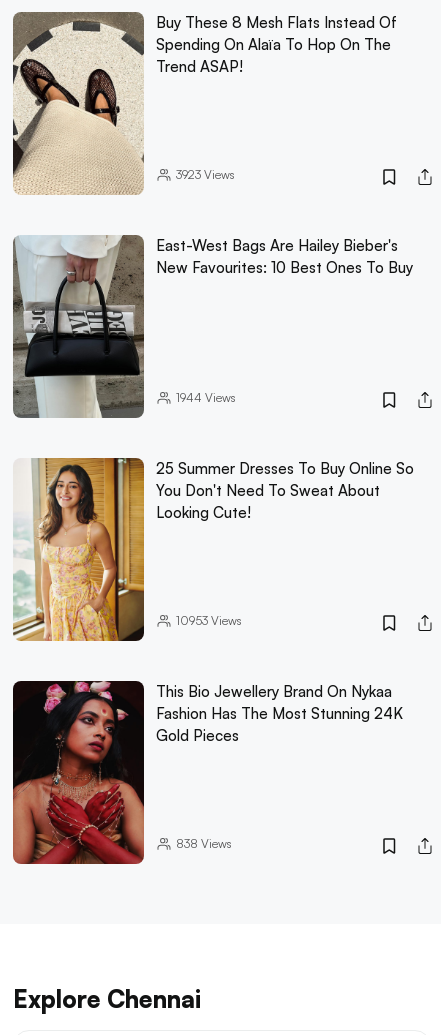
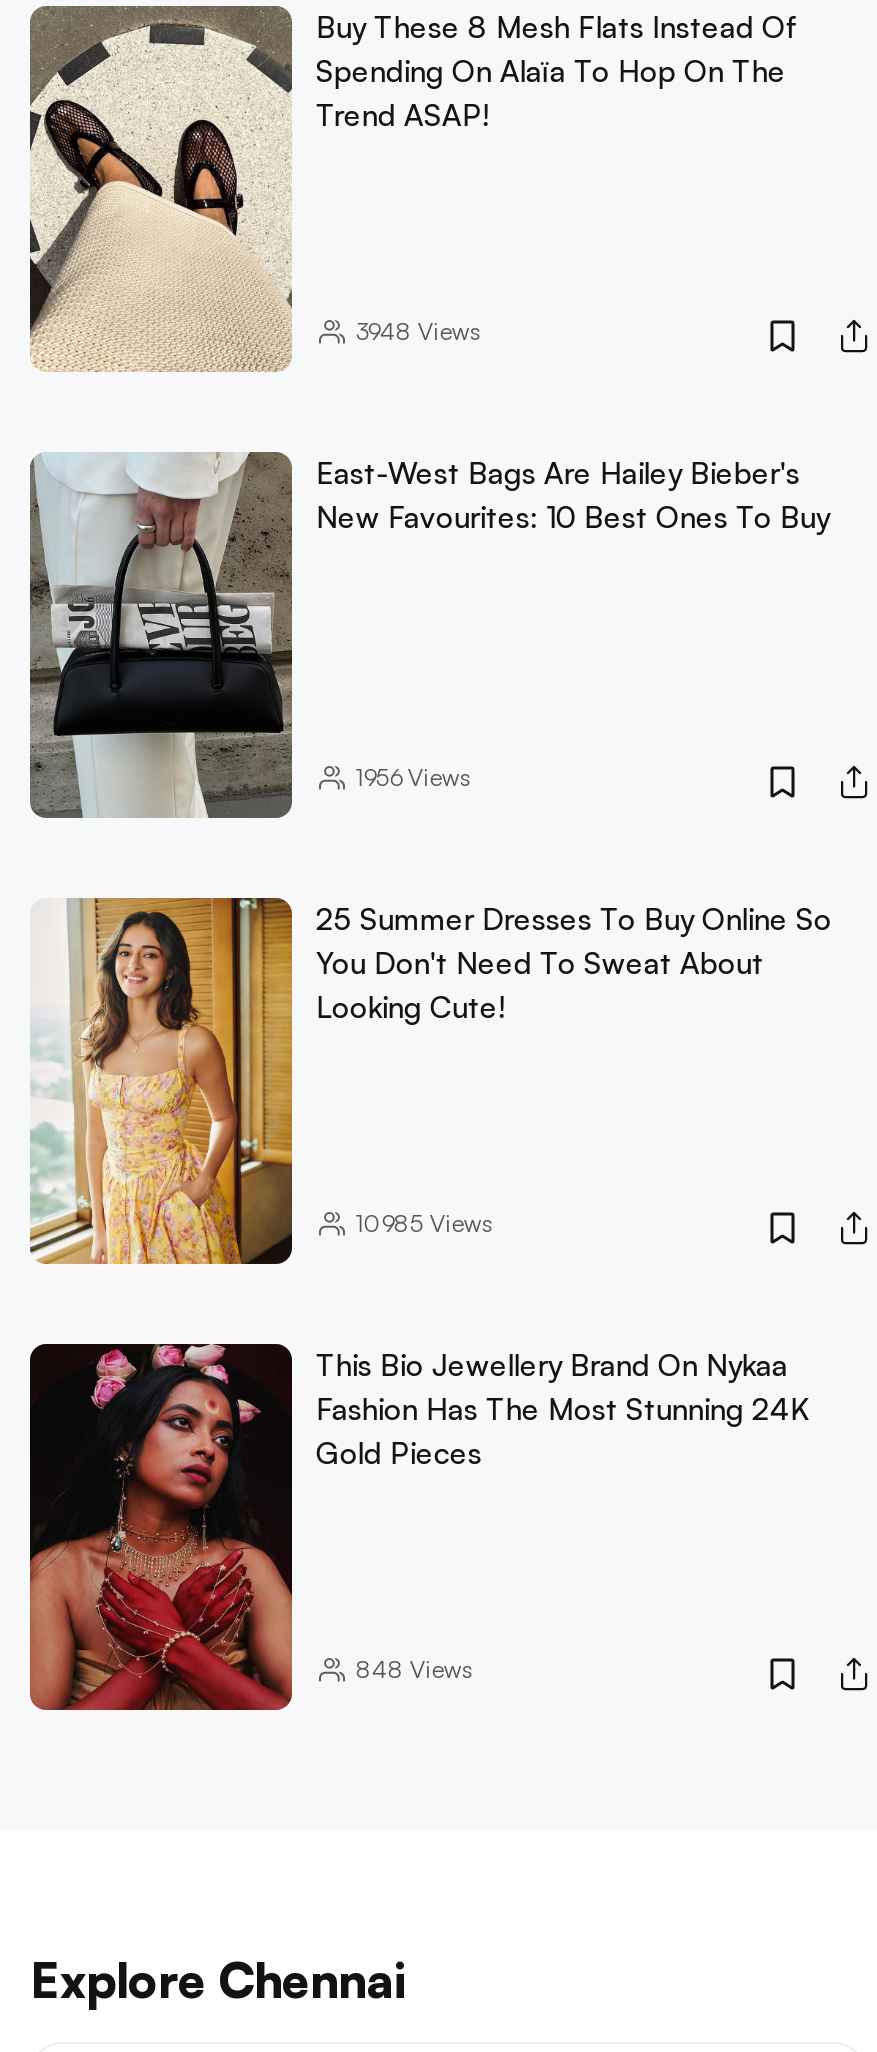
[176,167,235,182] 3923 Views -> [356,316,480,346] 3948 Views
[176,390,236,405] 1944Views -> [356,762,470,792] 1956Views
[176,613,242,628] 10953 Views -> [356,1208,492,1238] 10985 Views
[176,836,232,851] 838 Views -> [356,1653,472,1683] 848 Views

